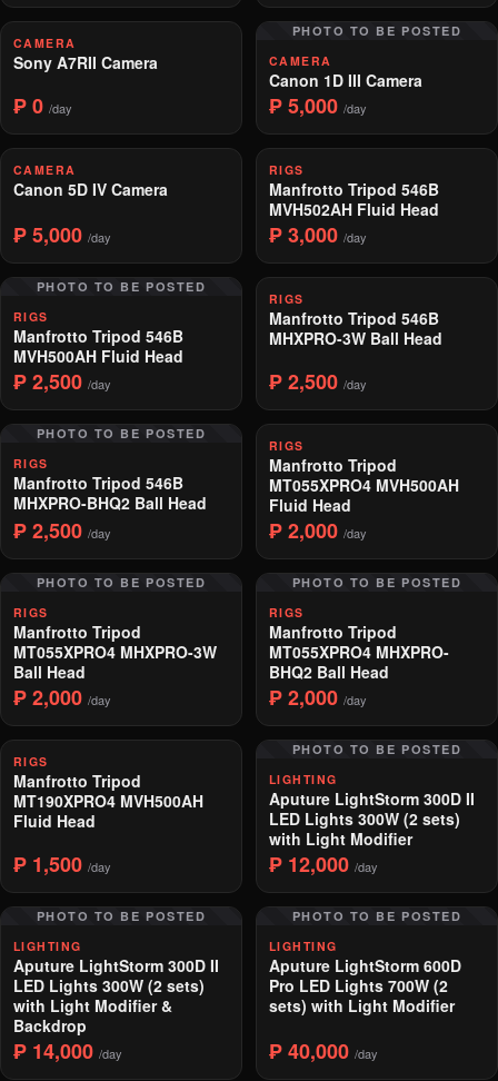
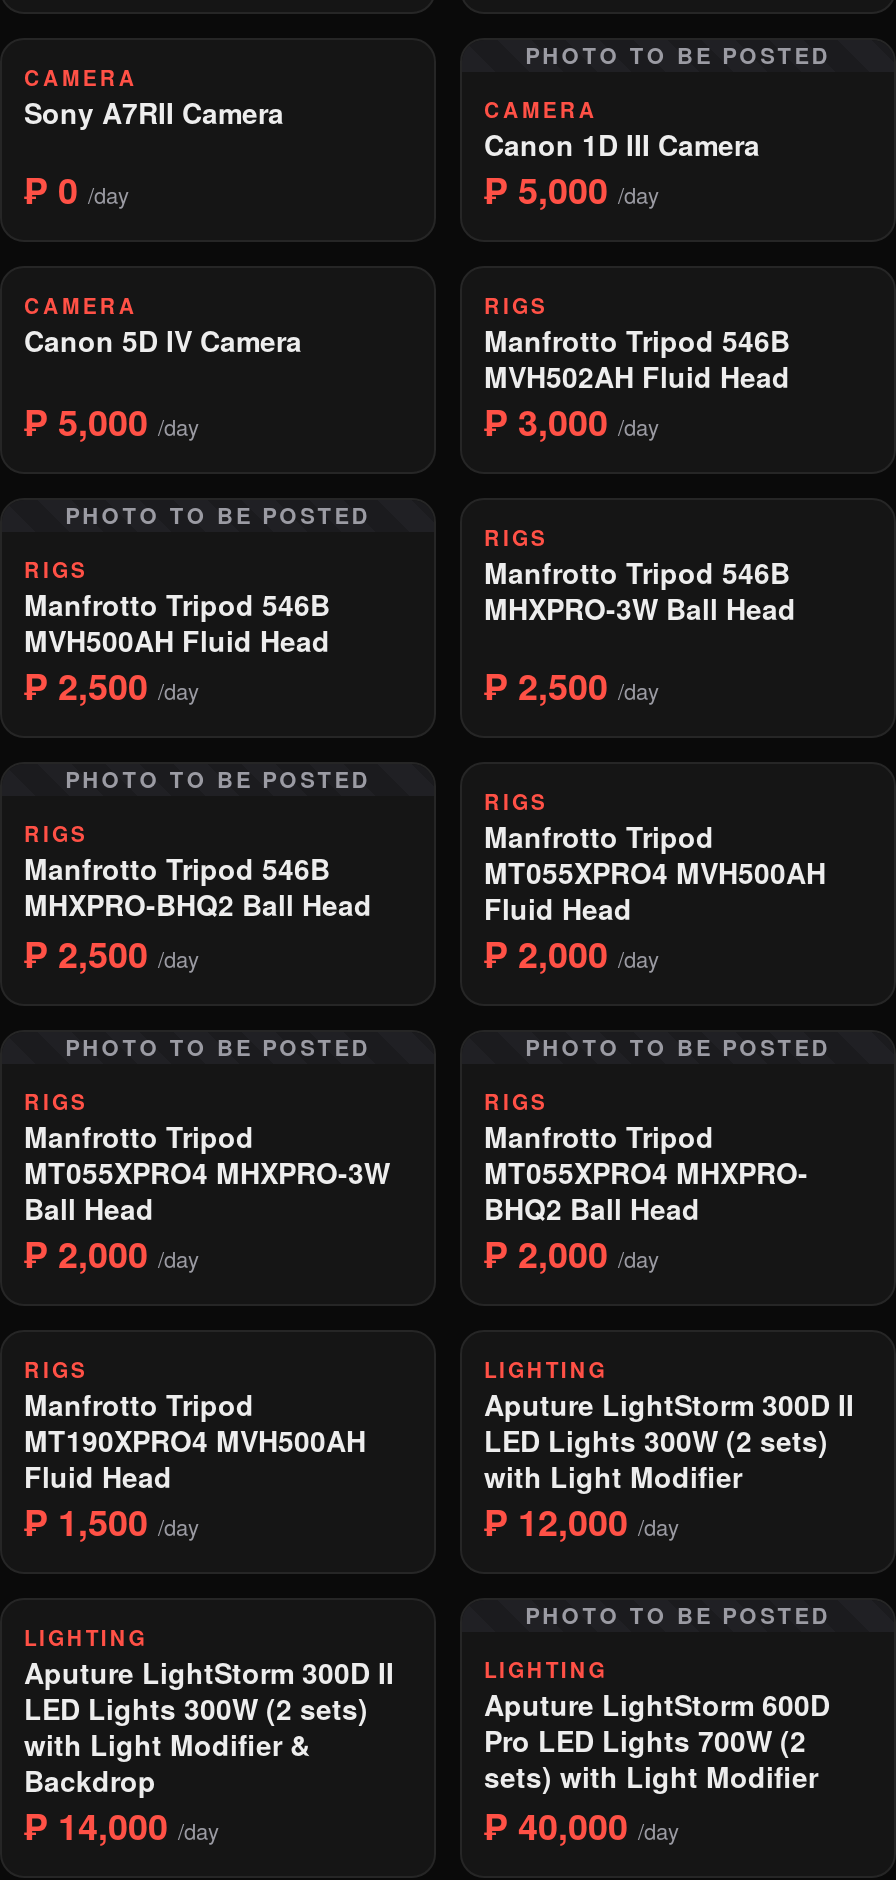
[292,741,462,757] PHOTO TO BE POSTED -> none
[36,908,206,924] PHOTO TO BE POSTED -> none

